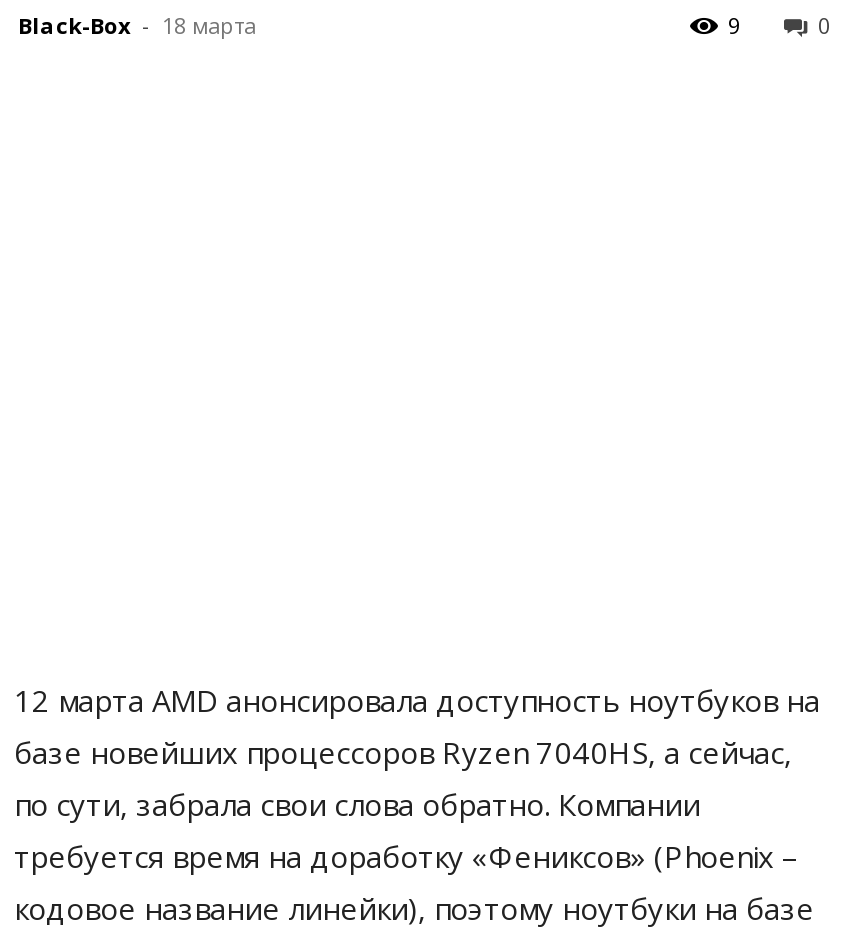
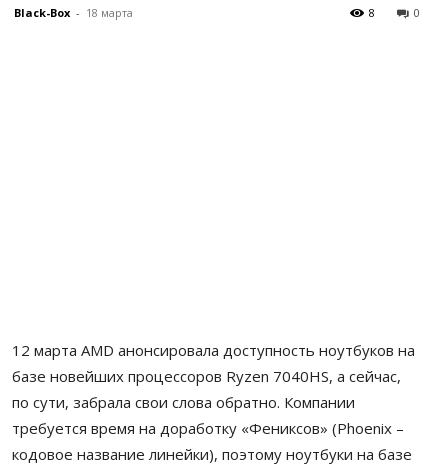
[728,10,740,40] 9 -> [369,5,375,20] 8

